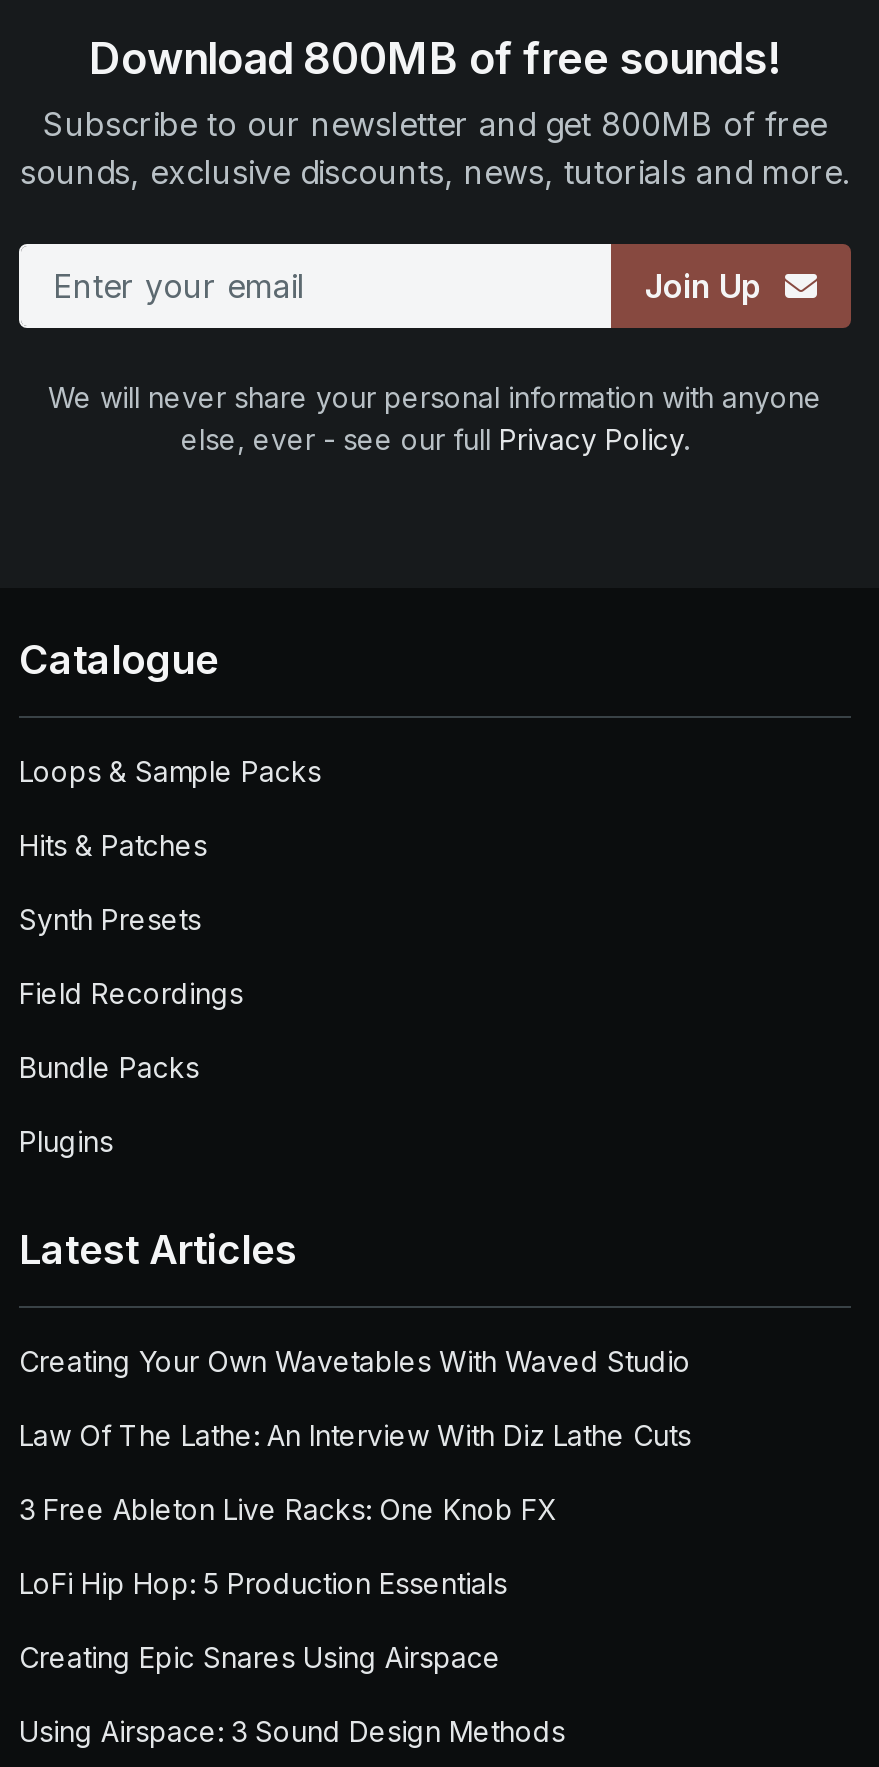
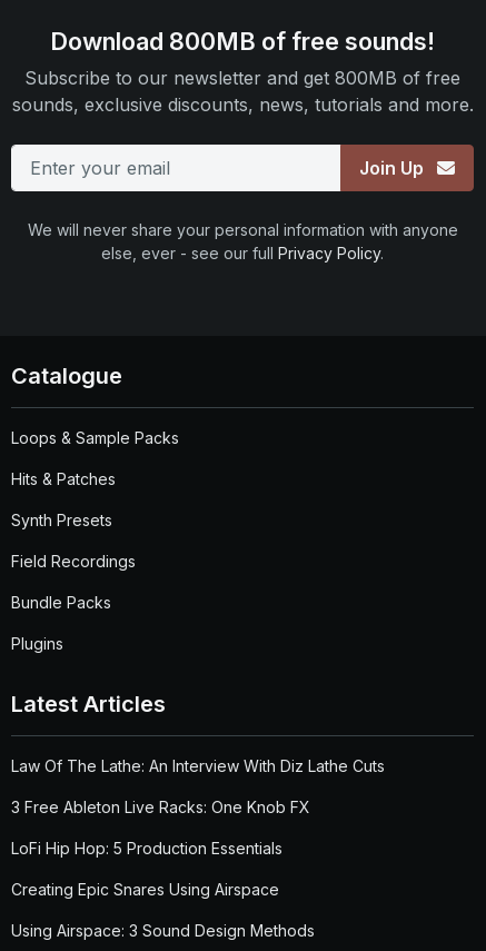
[19,1344,691,1378] Creating Your Own Wavetables With Waved Studio -> none

